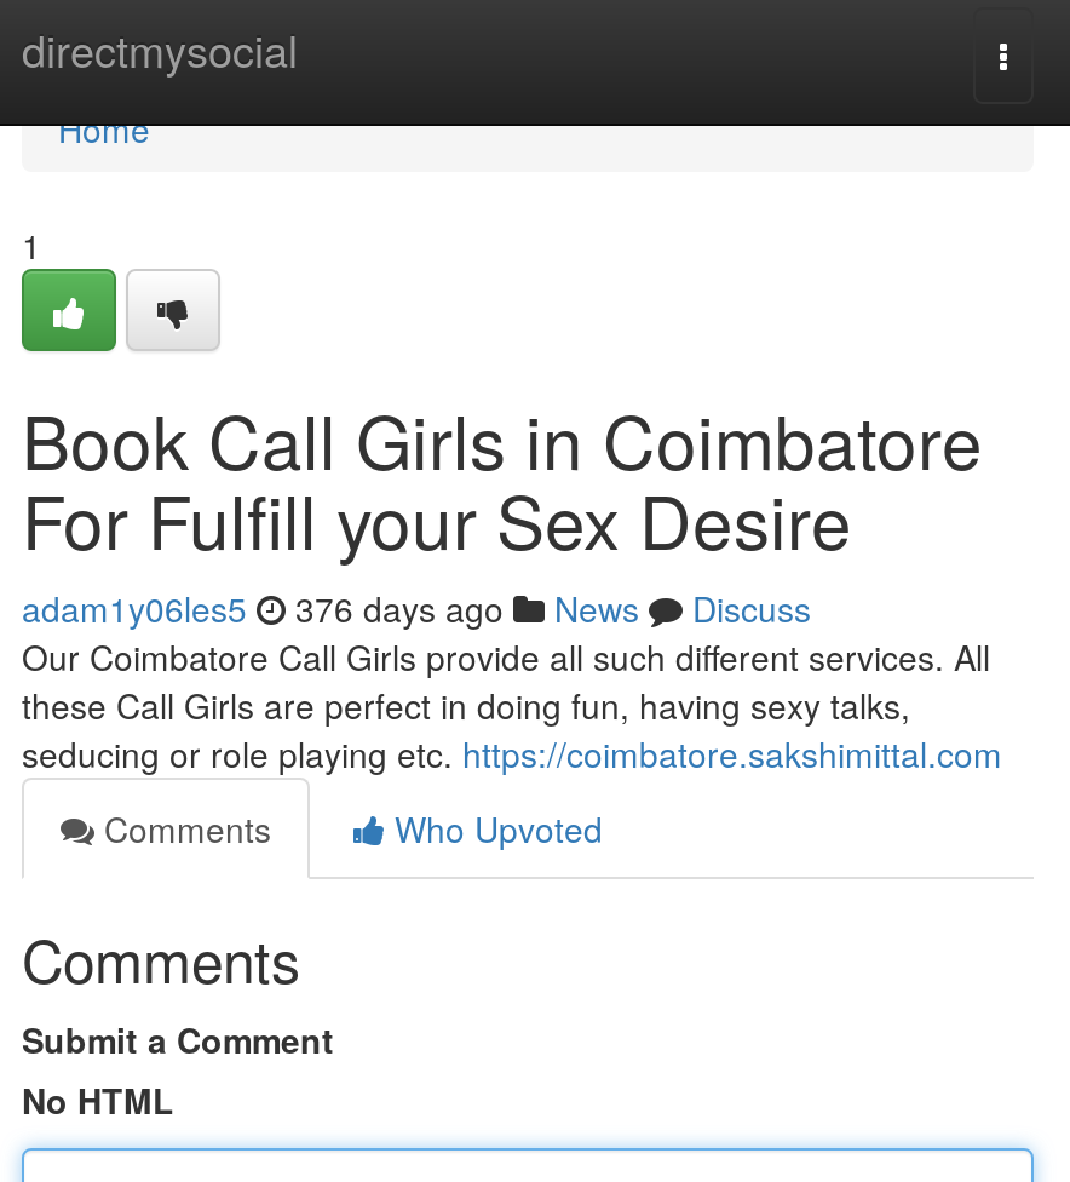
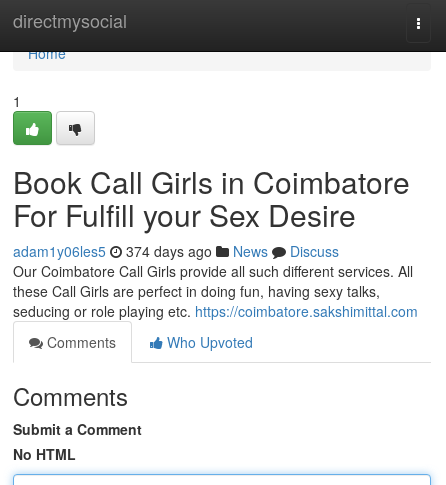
[22,584,811,632] adam1y06les5 376 days ago News Discuss -> [13,241,339,261] adam1y06les5 374 days ago News Discuss

